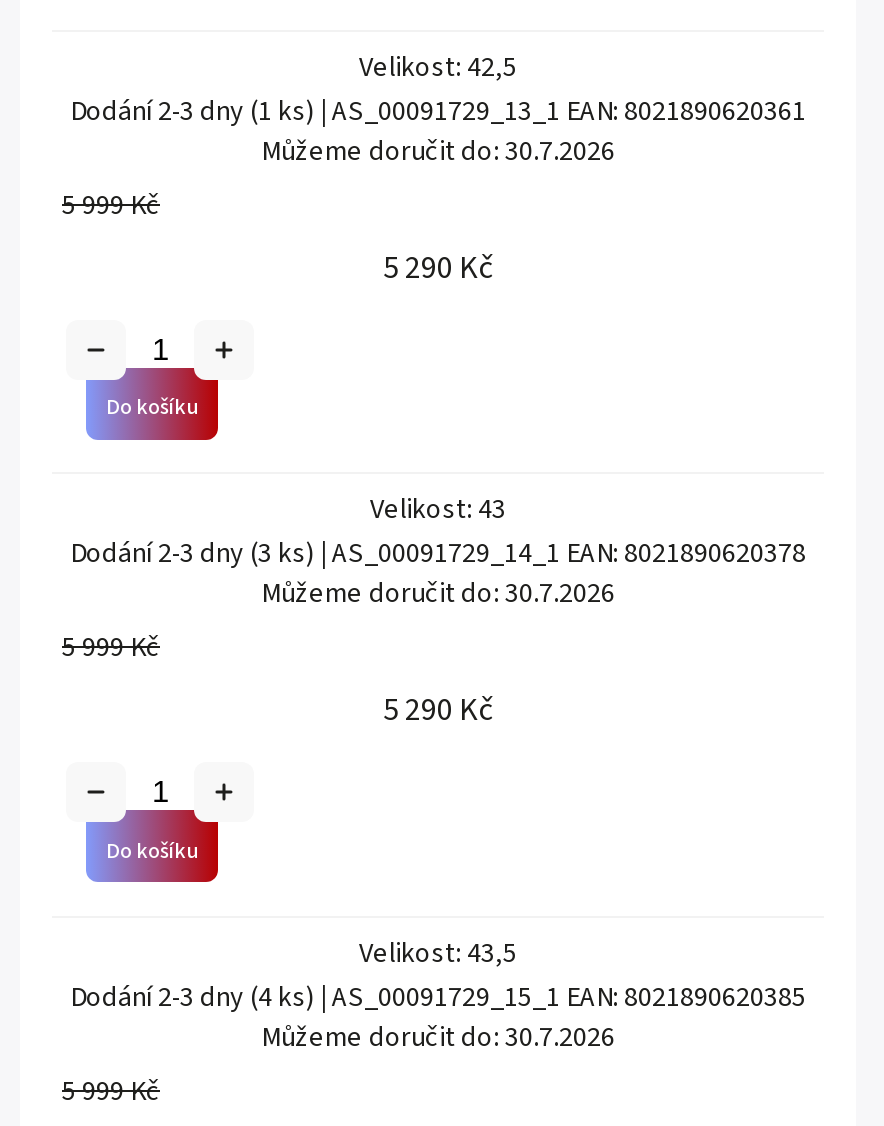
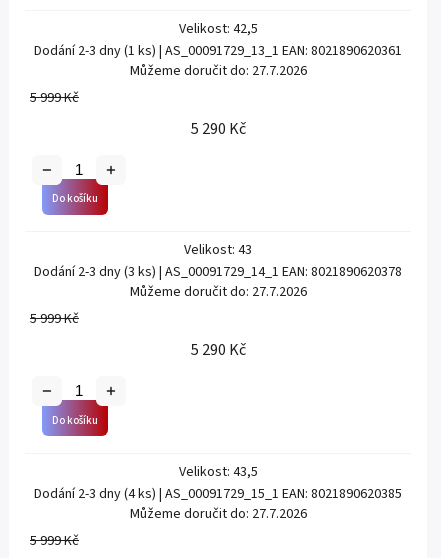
[261,131,615,171] Můžeme doručit do: 30.7.2026 -> [129,61,306,81] Můžeme doručit do: 27.7.2026
[261,575,615,615] Můžeme doručit do: 30.7.2026 -> [129,282,306,302] Můžeme doručit do: 27.7.2026
[261,1018,615,1058] Můžeme doručit do: 30.7.2026 -> [129,504,306,524] Můžeme doručit do: 27.7.2026

